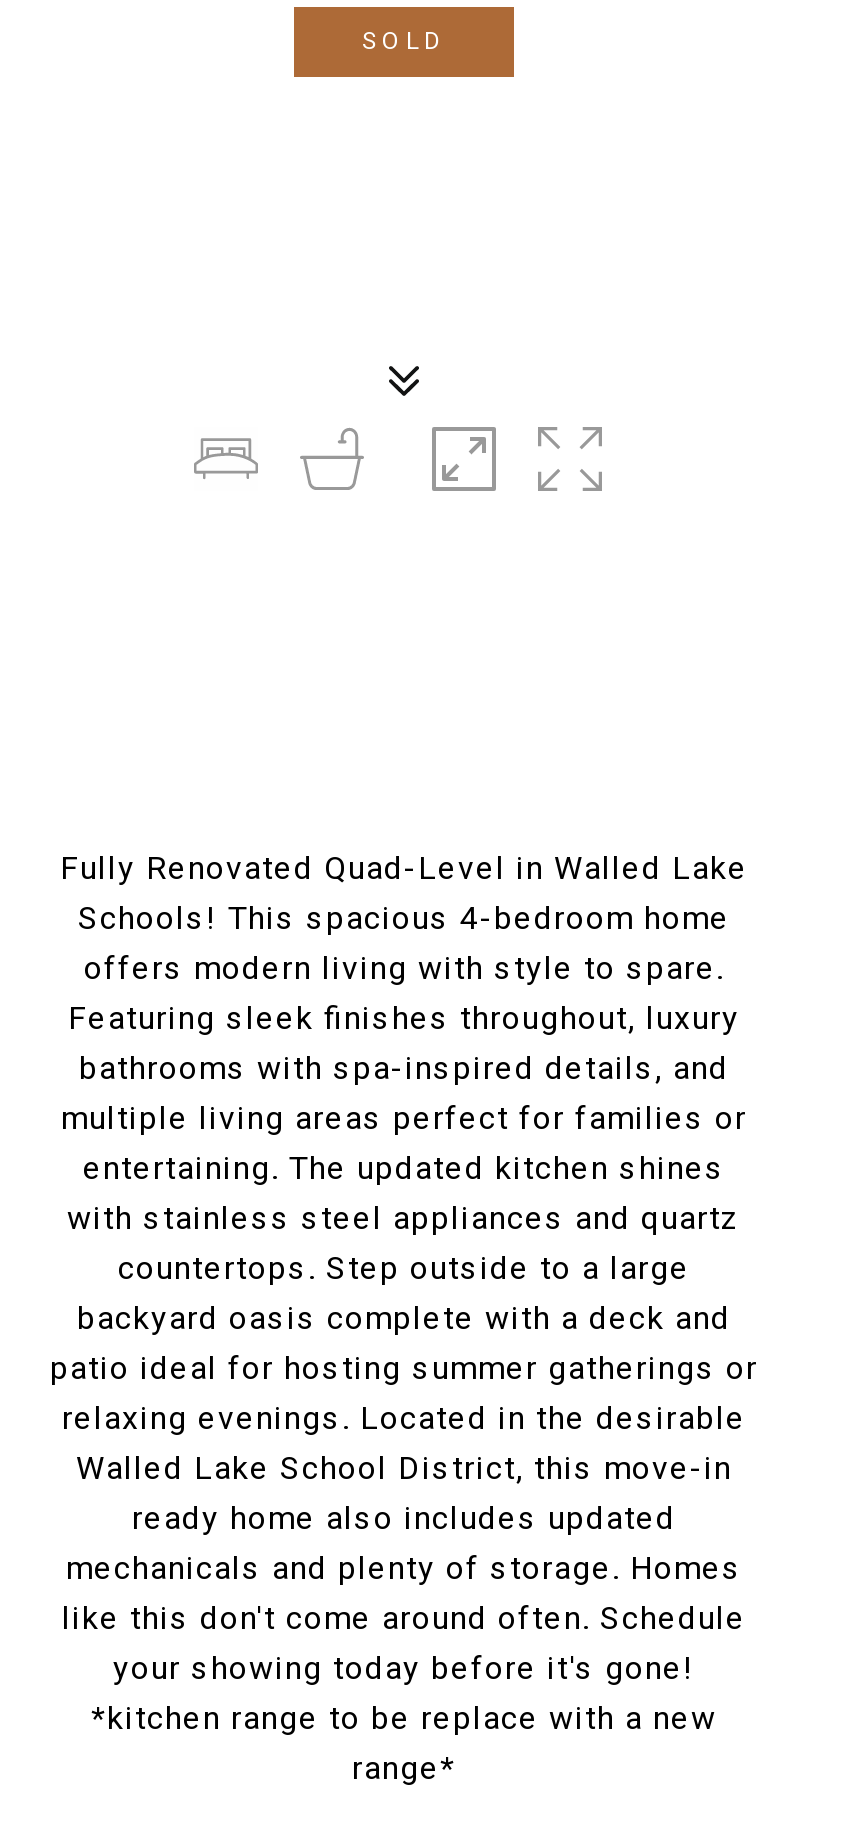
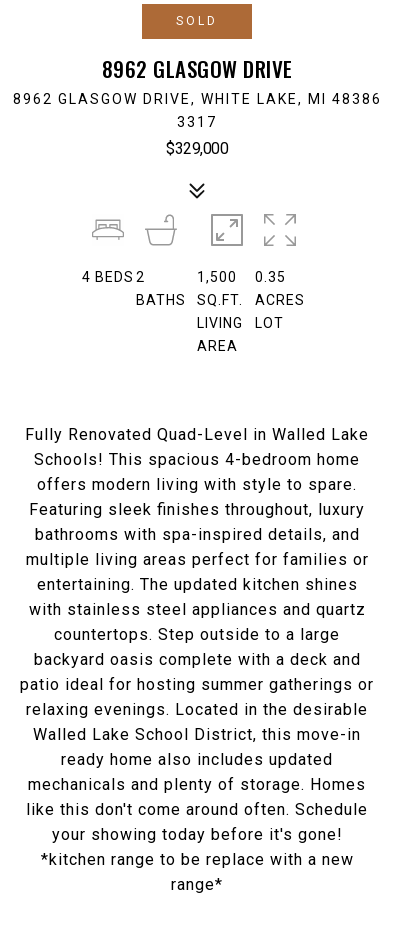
none -> [12,53,381,158] 8962 GLASGOW DRIVE | 8962 GLASGOW DRIVE, WHITE LAKE, MI 48386 | 3317 | $329,000
none -> [81,269,186,308] 4 BEDS 2 | BATHS
none -> [197,269,243,354] 1,500 | SQ.FT. | LIVING | AREA
none -> [255,269,305,331] 0.35 | ACRES | LOT

